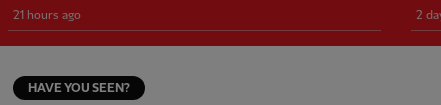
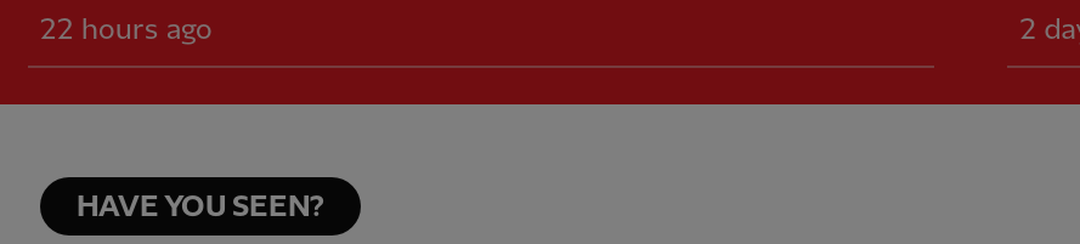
[13,9,81,22] 21 hours ago -> [40,16,213,47] 22 hours ago

